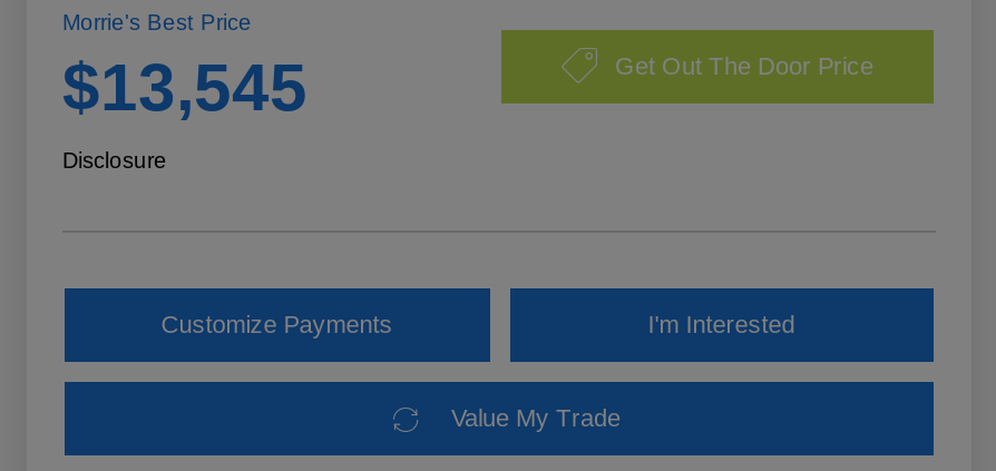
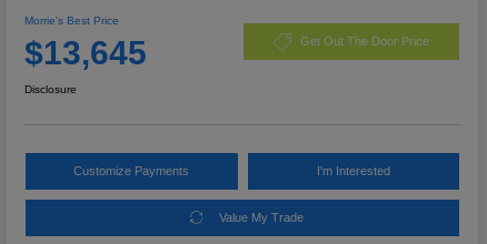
[62,50,307,123] $13,545 -> [24,34,147,71] $13,645

